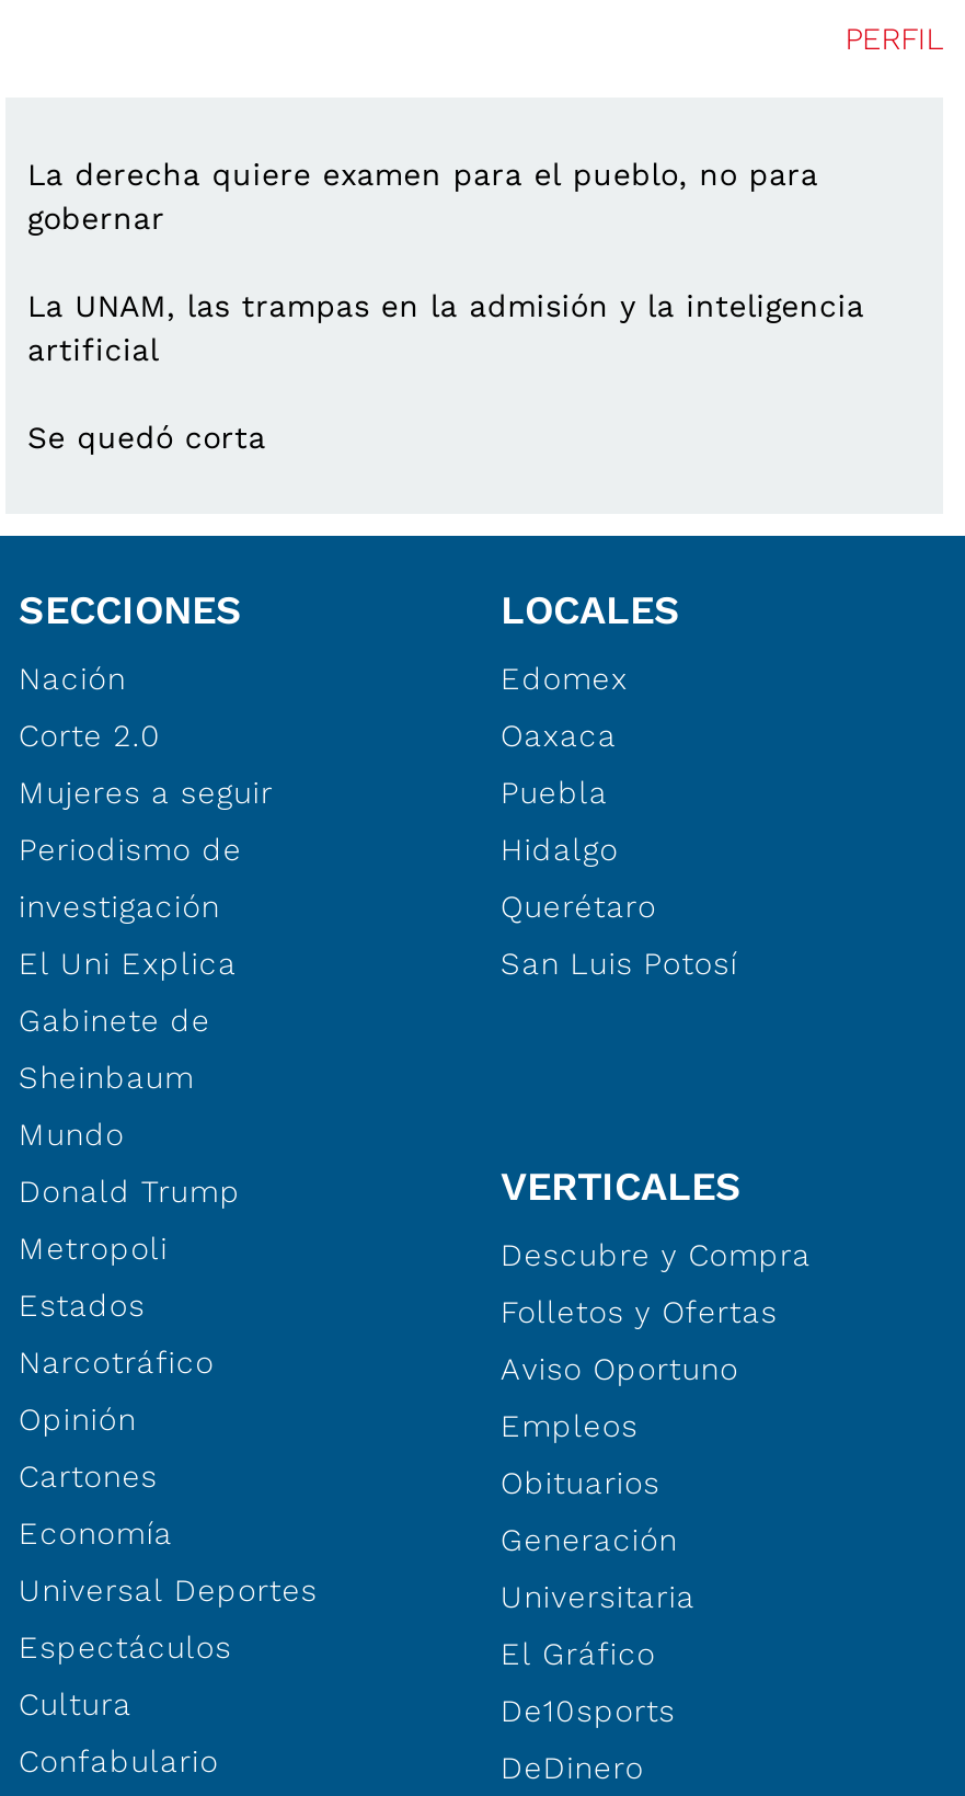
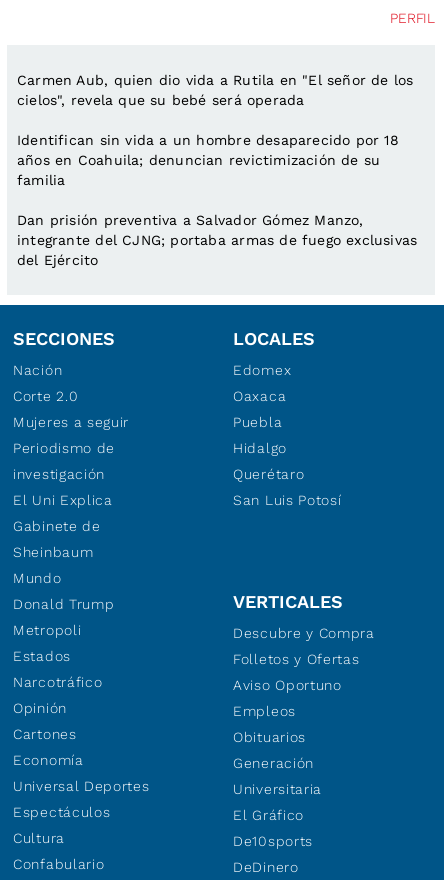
[27,157,818,236] La derecha quiere examen para el pueblo, no para | gobernar -> [17,72,414,108] Carmen Aub, quien dio vida a Rutila en "El señor de los | cielos", revela que su bebé será operada
[27,289,864,368] La UNAM, las trampas en la admisión y la inteligencia | artificial -> [17,132,399,188] Identifican sin vida a un hombre desaparecido por 18 | años en Coahuila; denuncian revictimización de su | familia
[27,420,266,455] Se quedó corta -> [17,212,417,268] Dan prisión preventiva a Salvador Gómez Manzo, | integrante del CJNG; portaba armas de fuego exclusivas | del Ejército

